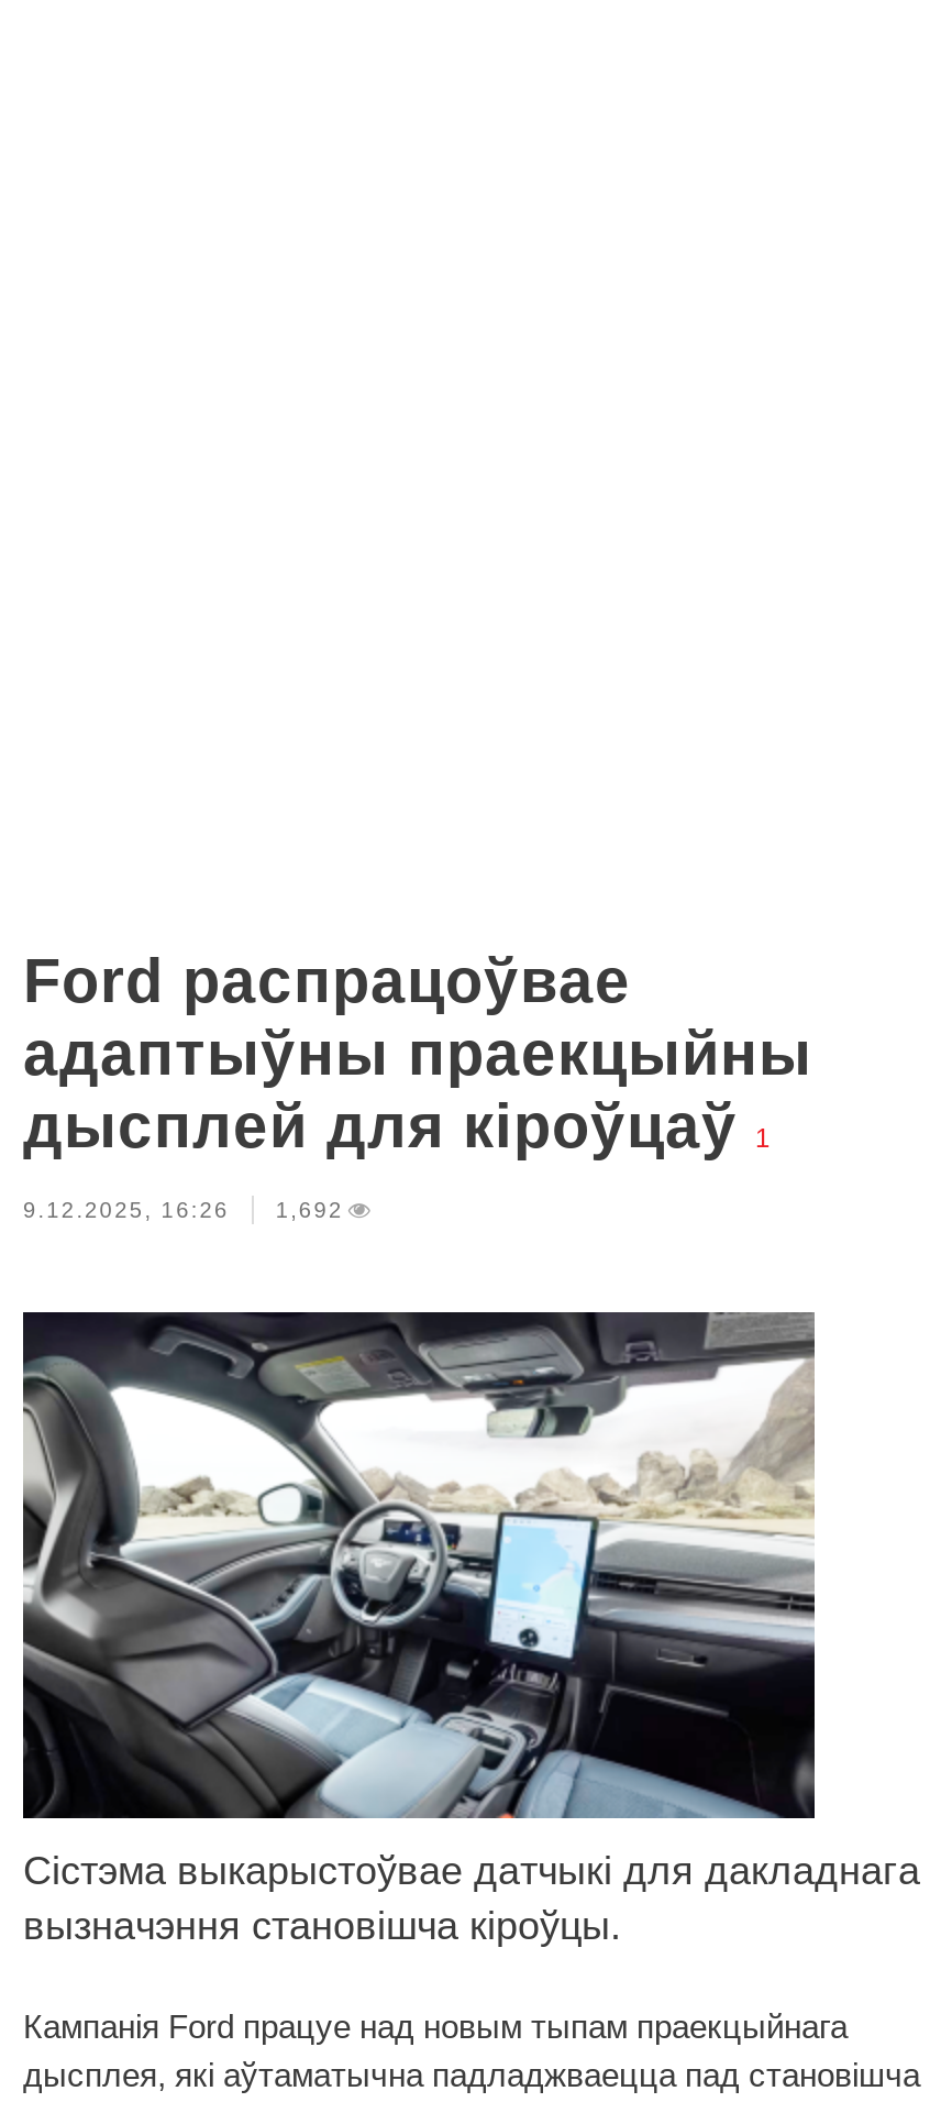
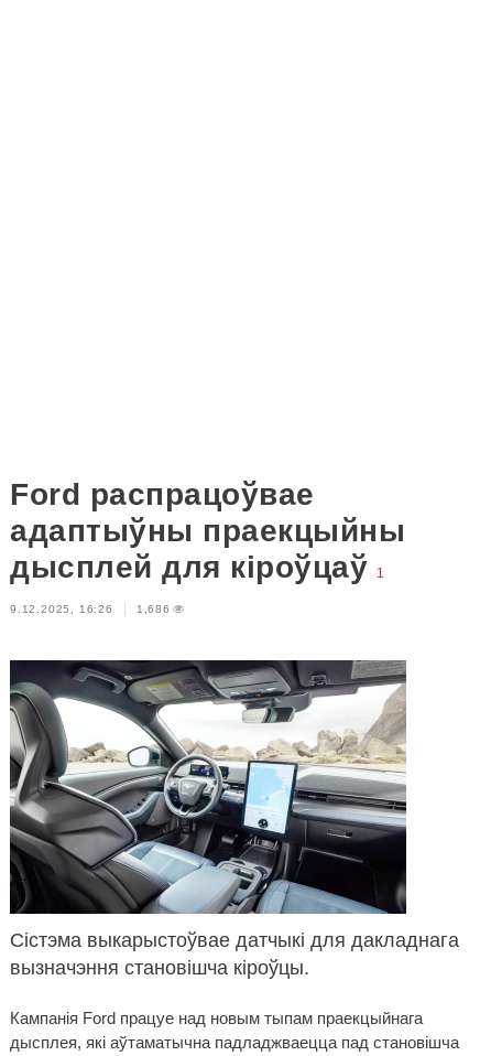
[23,1198,344,1222] 9.12.2025, 16:26 1,692 -> [10,603,170,615] 9.12.2025, 16:26 1,686

